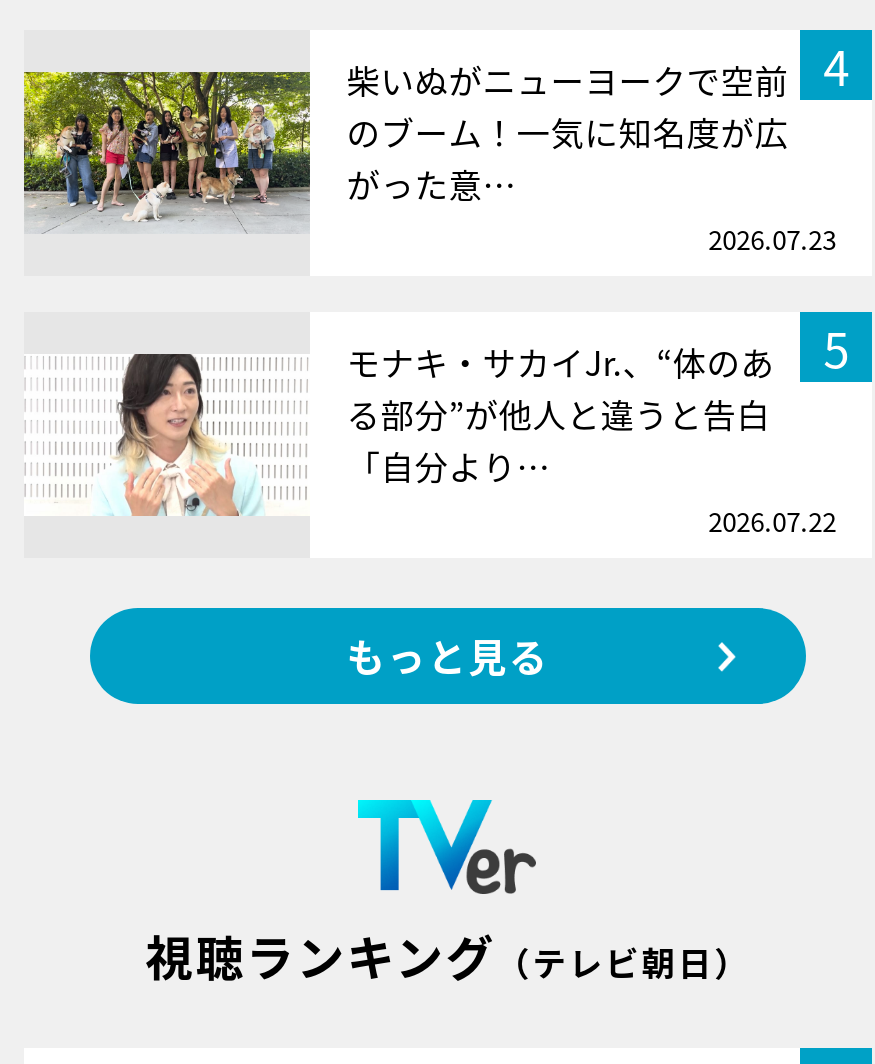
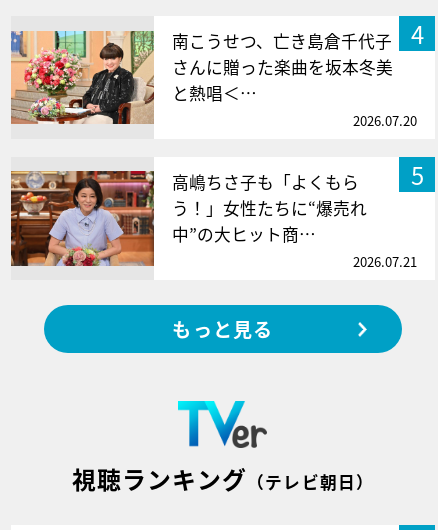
[22,56,836,258] [image] | 柴いぬがニューヨークで空前 | のブーム！一気に知名度が広 | がった意… | 2026.07.23 -> [10,29,417,130] [image] | 南こうせつ、亡き島倉千代子 | さんに贈った楽曲を坂本冬美 | と熱唱＜… | 2026.07.20
[24,338,836,540] [image] | モナキ・サカイJr.、“体のあ | る部分”が他人と違うと告白 | 「自分より… | 2026.07.22 -> [10,170,417,271] [image] | 高嶋ちさ子も「よくもら | う！」女性たちに“爆売れ | 中”の大ヒット商… | 2026.07.21

